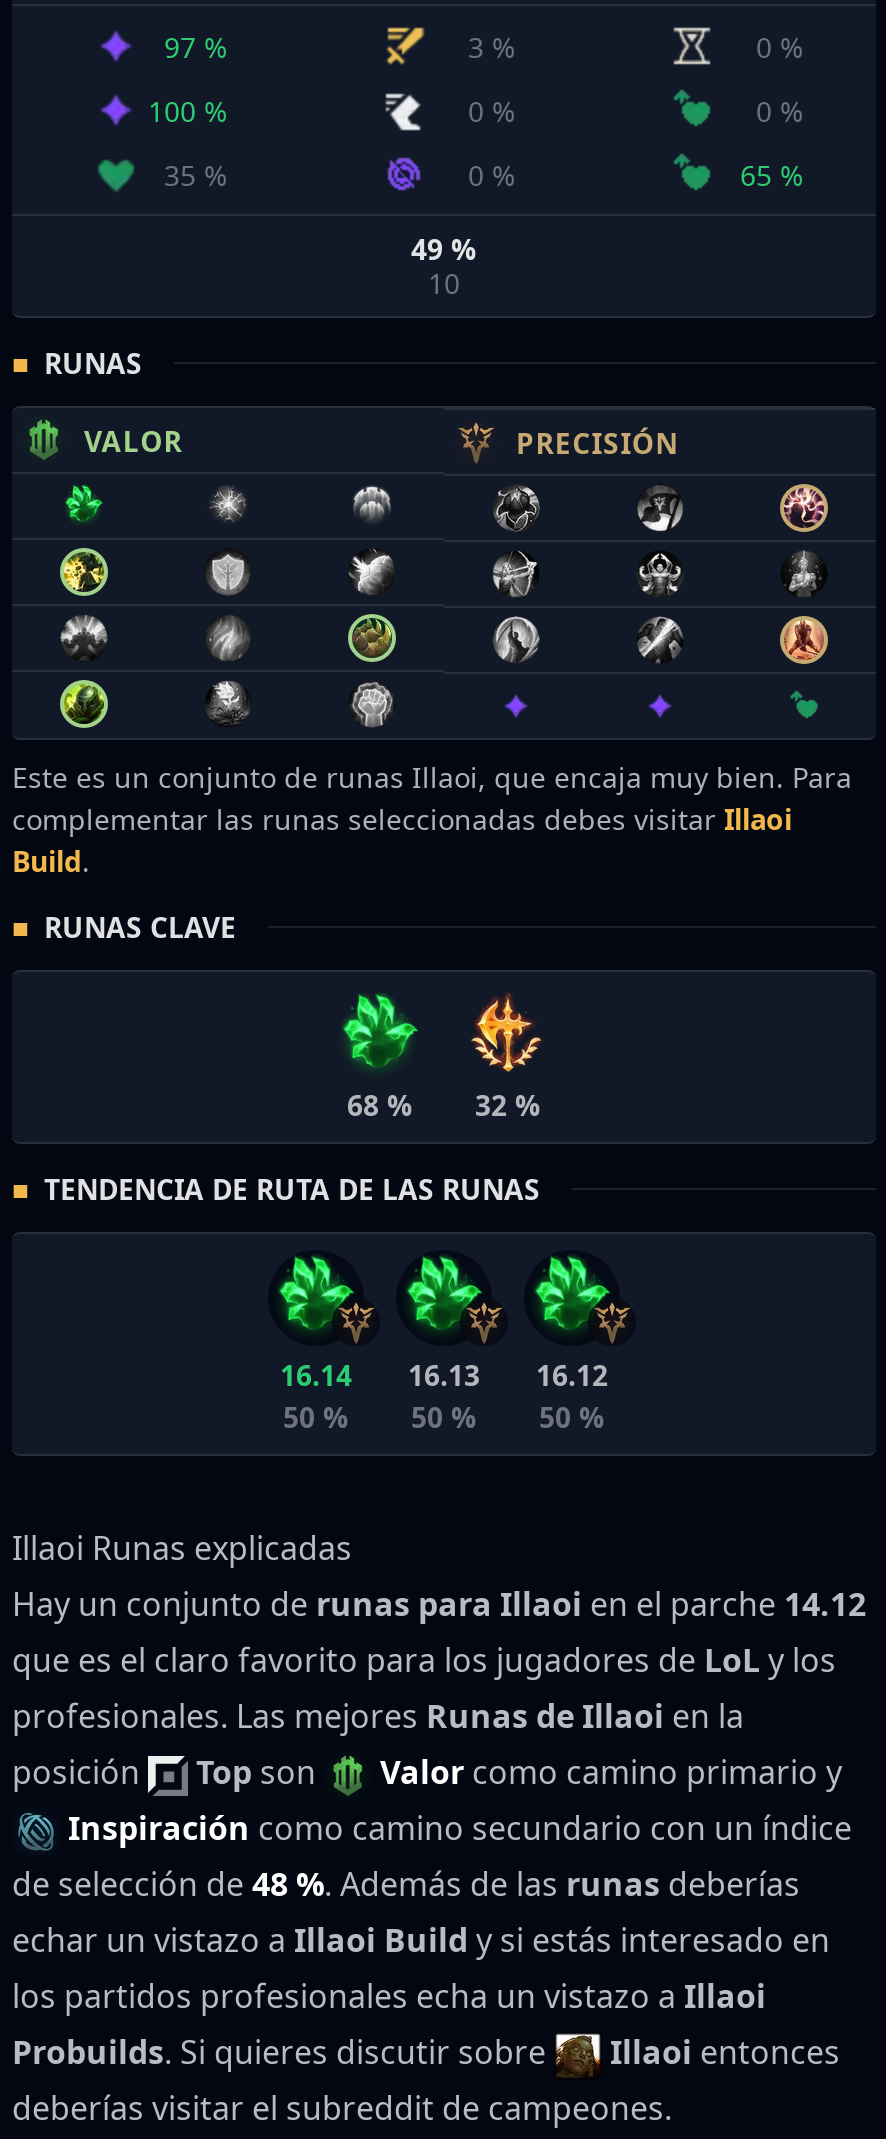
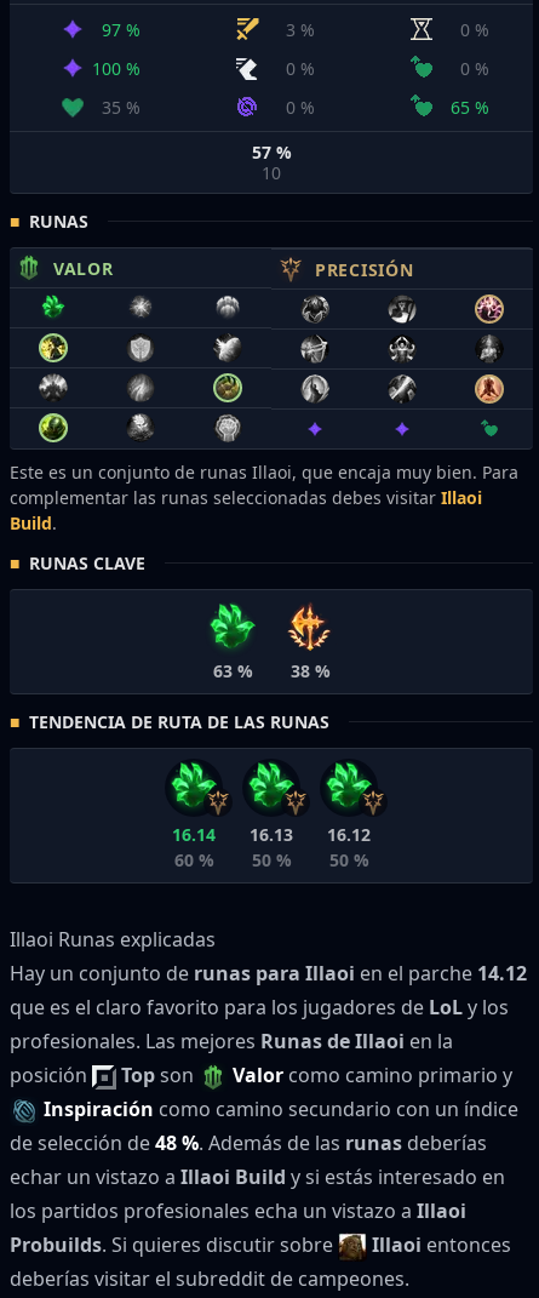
[411,230,477,268] 49 % -> [251,141,291,164] 57 %
[347,1086,413,1124] 68 % -> [213,660,253,683] 63 %
[475,1086,541,1124] 32 % -> [290,660,330,683] 38 %
[283,1398,605,1436] 50 % 50 % 50 % -> [174,849,369,872] 60 % 50 % 50 %

